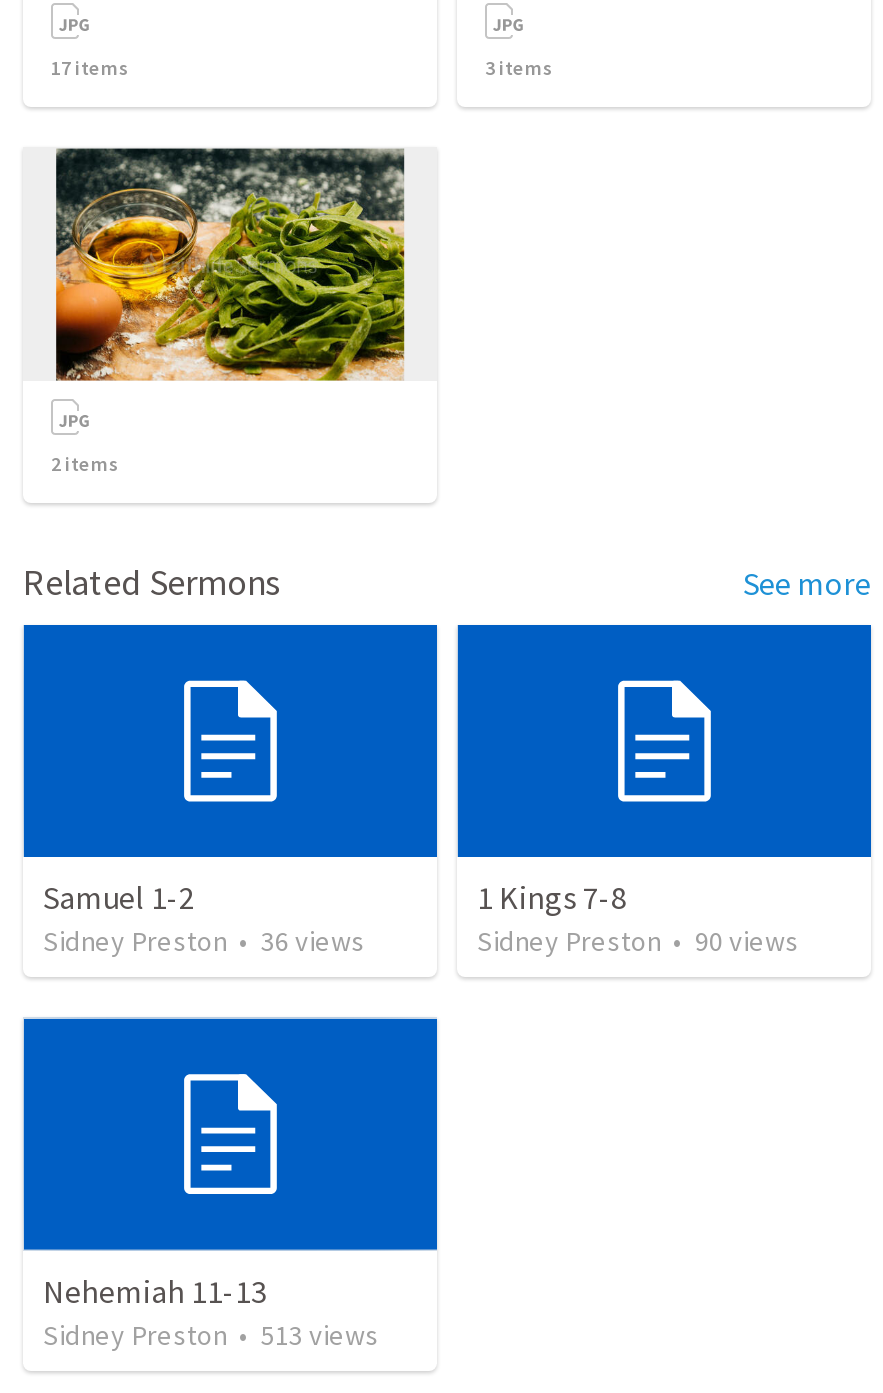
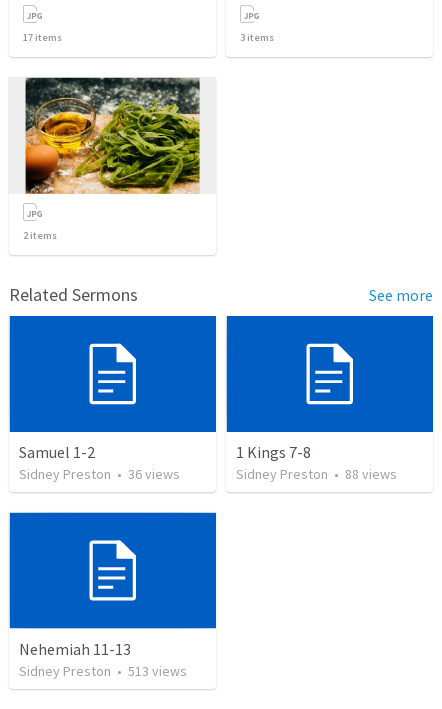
[477,924,799,960] Sidney Preston • 90 views -> [236,465,397,483] Sidney Preston • 88 views

